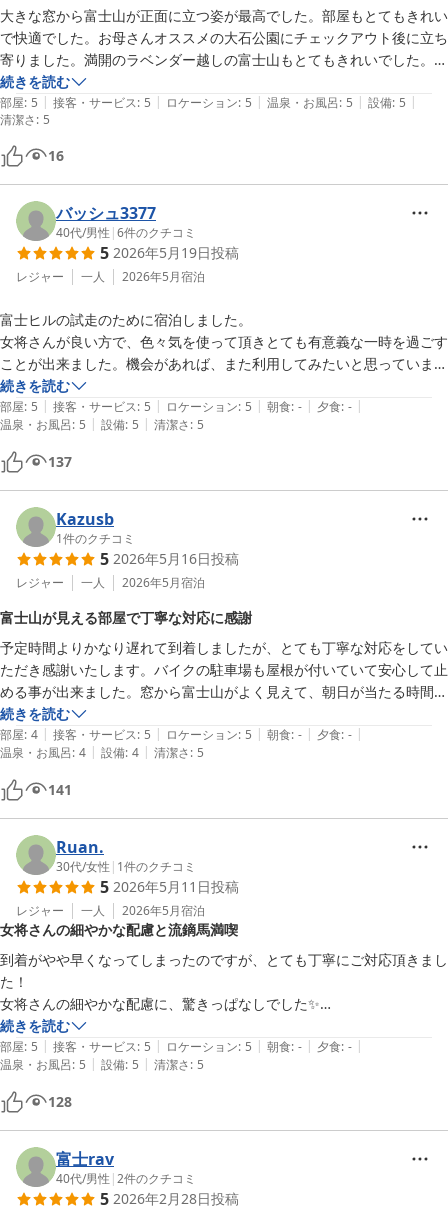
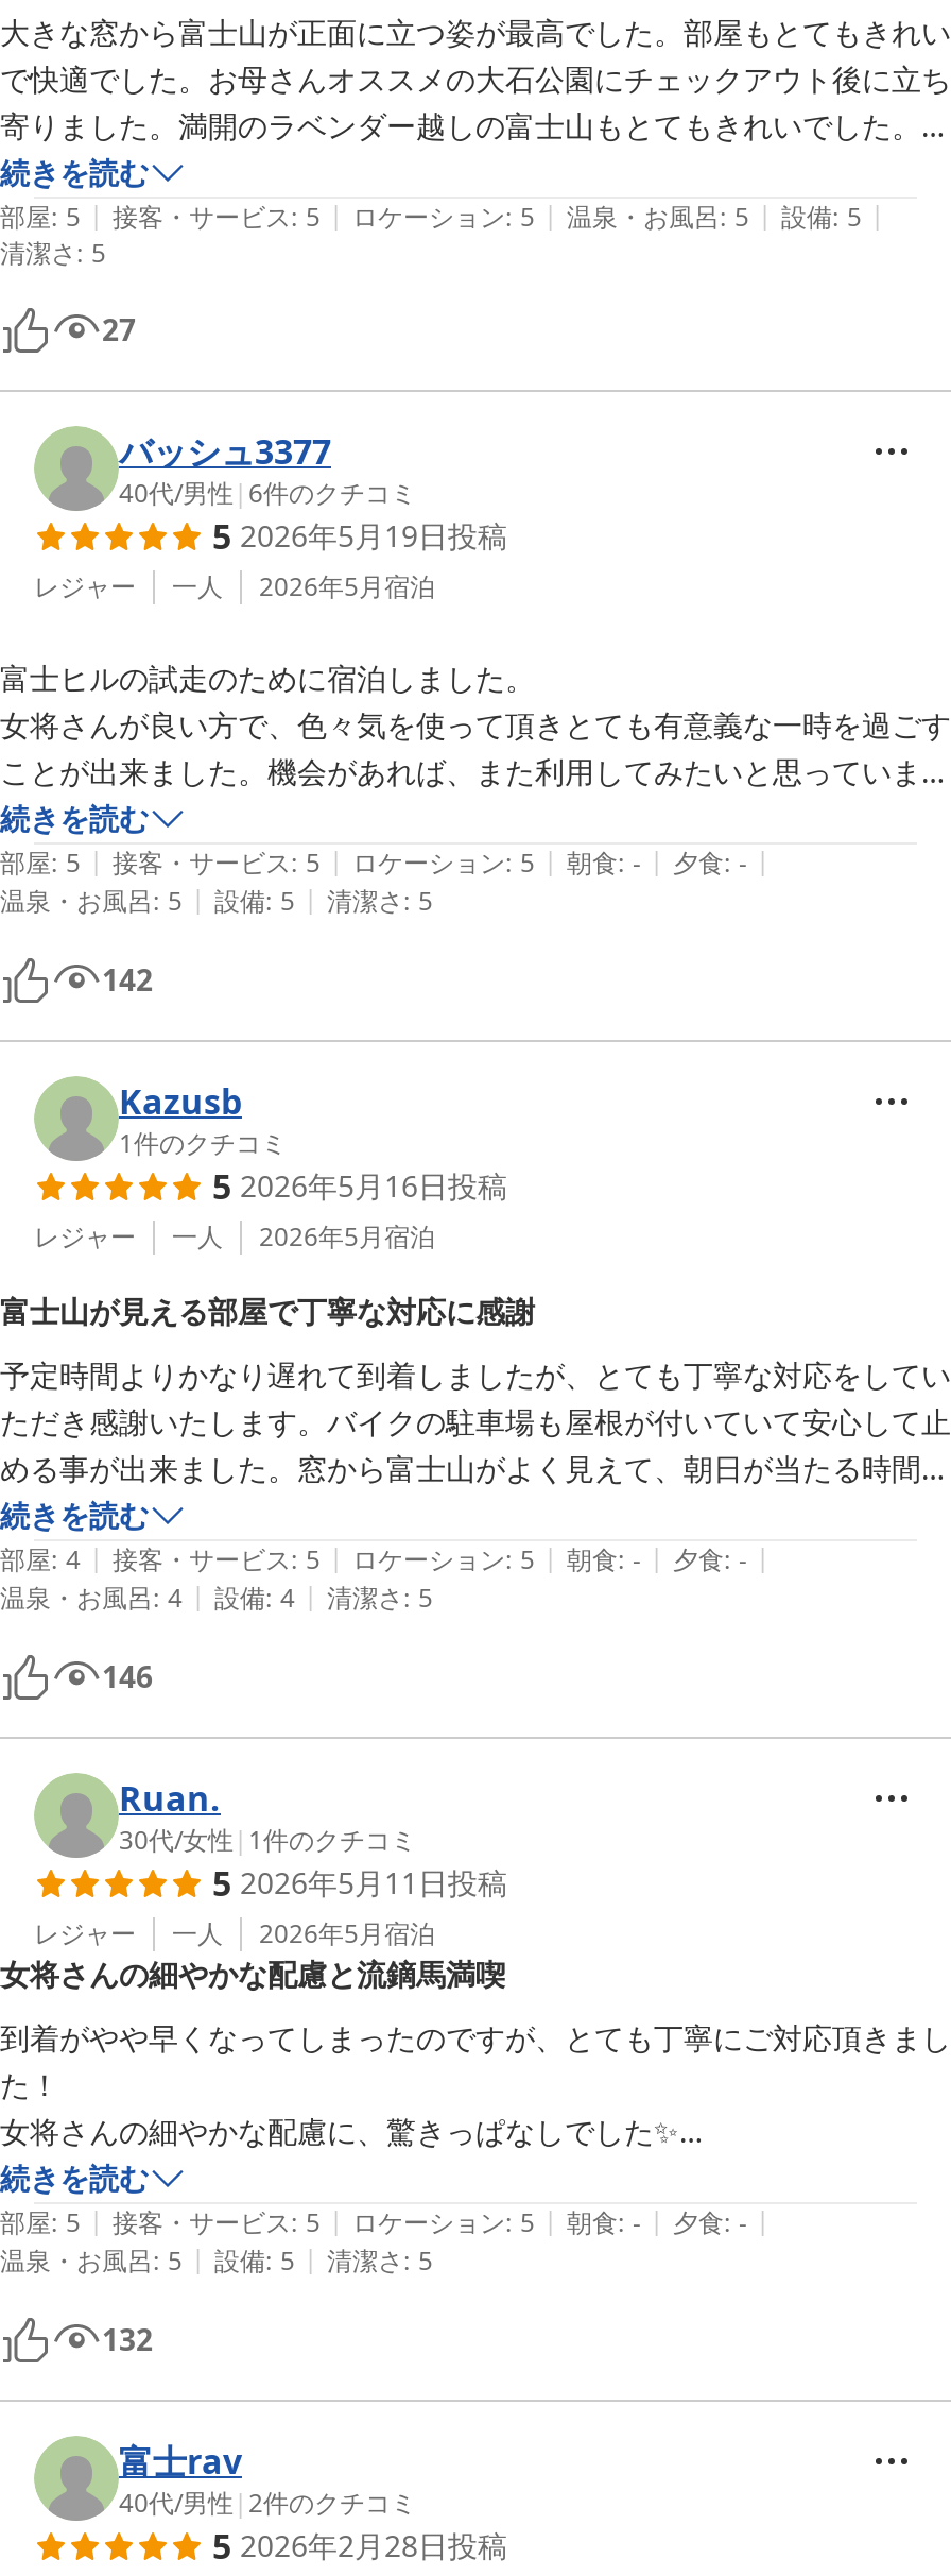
[48,146,64,165] 16 -> [102,309,136,349] 27
[48,452,72,471] 137 -> [102,959,153,1000] 142
[48,780,72,799] 141 -> [102,1656,153,1696] 146
[48,1092,72,1111] 128 -> [102,2319,153,2359] 132

